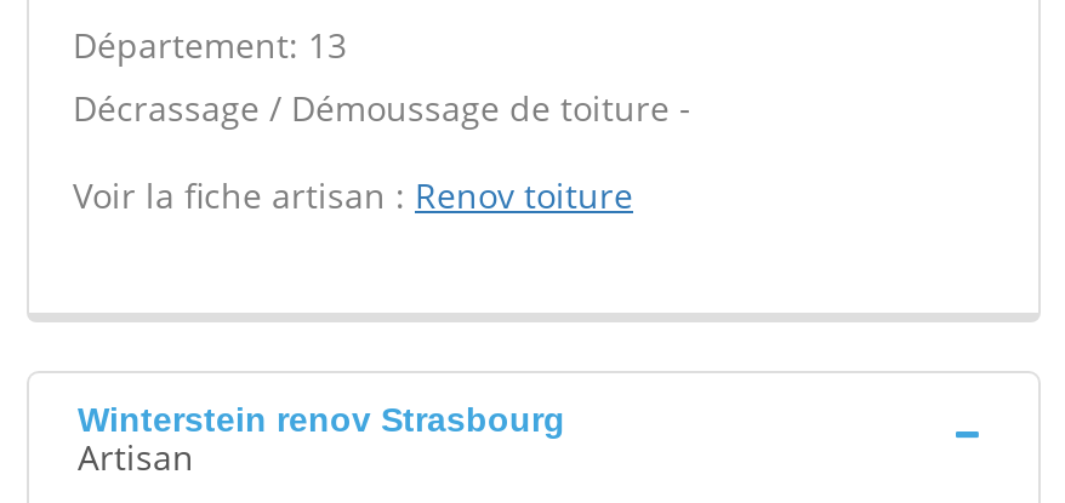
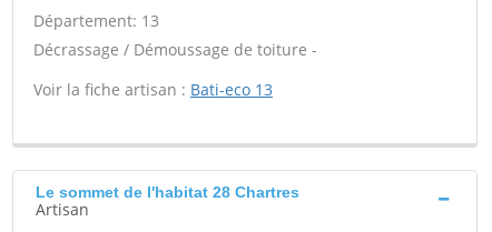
[73,172,633,218] Voir la fiche artisan : Renov toiture -> [33,79,273,100] Voir la fiche artisan : Bati-eco 13
[78,400,565,439] Winterstein renov Strasbourg -> [36,183,299,201] Le sommet de l'habitat 28 Chartres

